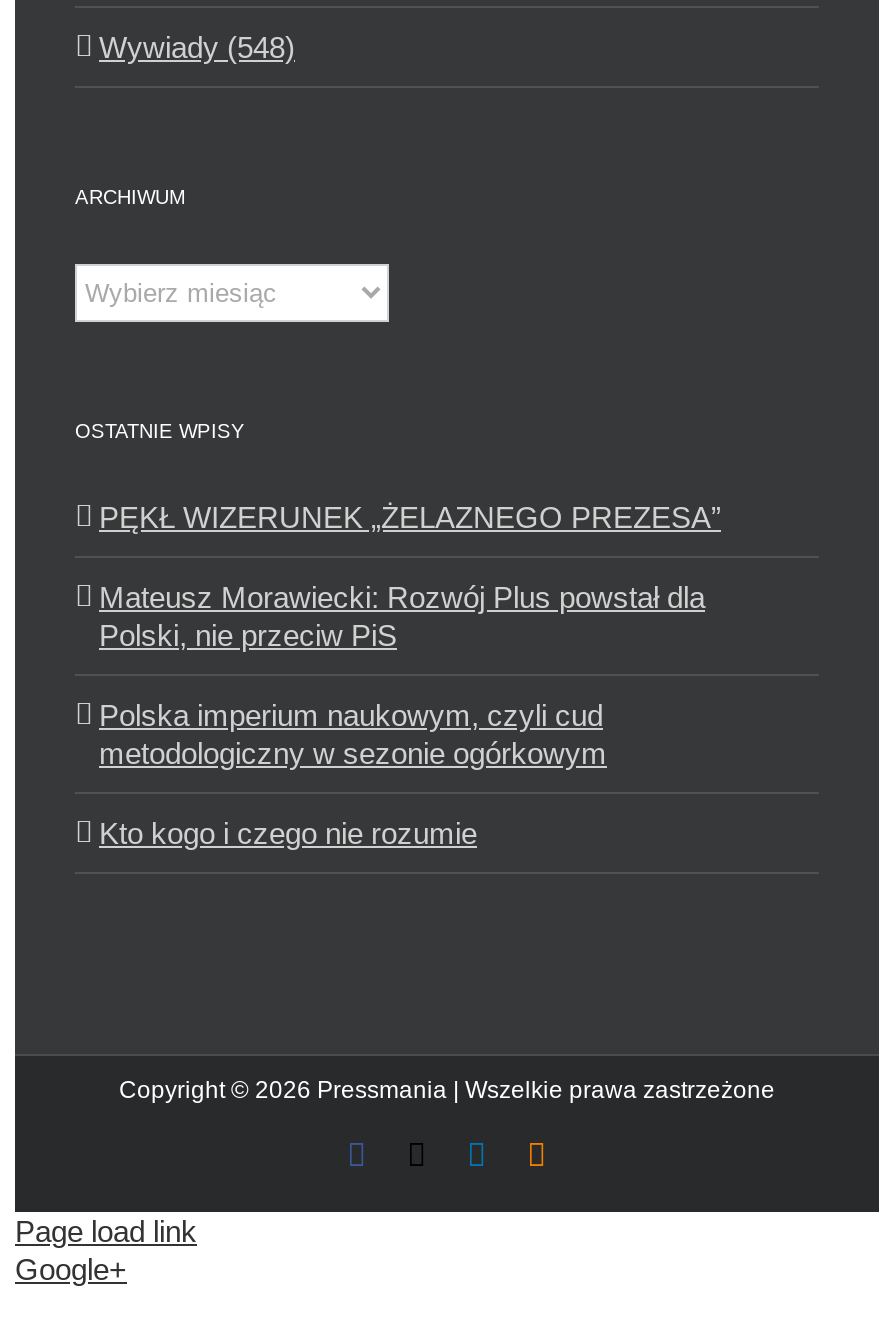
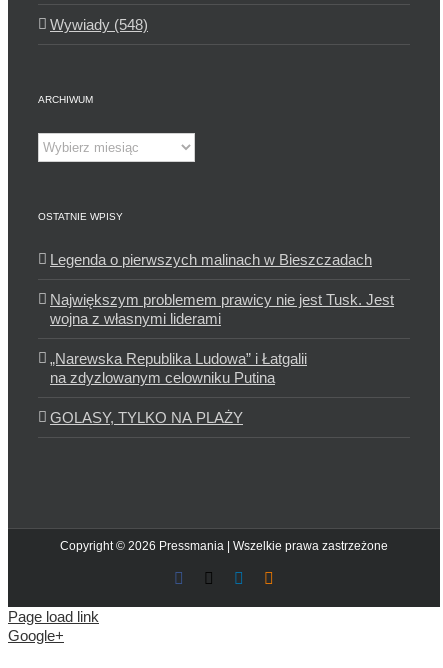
[99,500,721,534] PĘKŁ WIZERUNEK „ŻELAZNEGO PREZESA” -> [50,251,372,268] Legenda o pierwszych malinach w Bieszczadach
[99,580,705,652] Mateusz Morawiecki: Rozwój Plus powstał dla | Polski, nie przeciw PiS -> [50,291,394,327] Największym problemem prawicy nie jest Tusk. Jest | wojna z własnymi liderami
[99,698,607,770] Polska imperium naukowym, czyli cud | metodologiczny w sezonie ogórkowym -> [50,350,307,386] „Narewska Republika Ludowa” i Łatgalii | na zdyzlowanym celowniku Putina
[99,816,477,850] Kto kogo i czego nie rozumie -> [50,409,243,426] GOLASY, TYLKO NA PLAŻY

